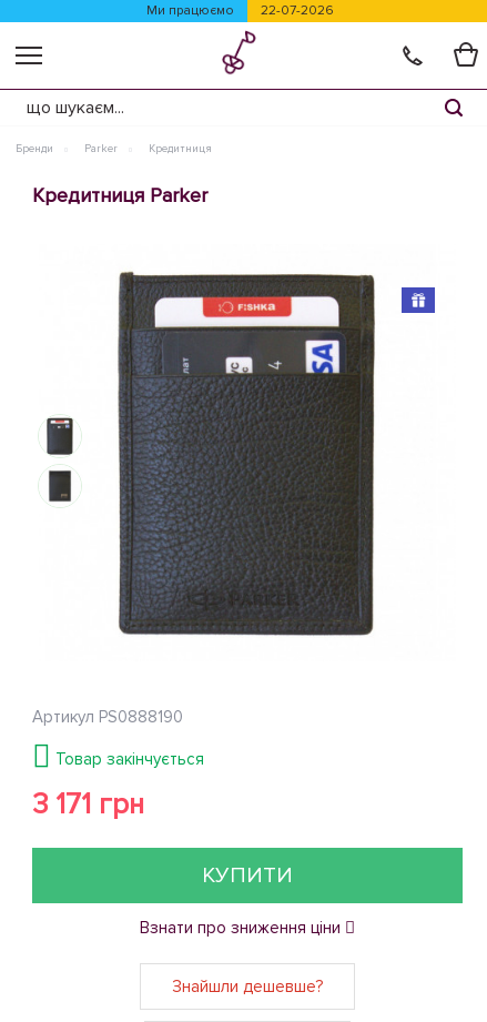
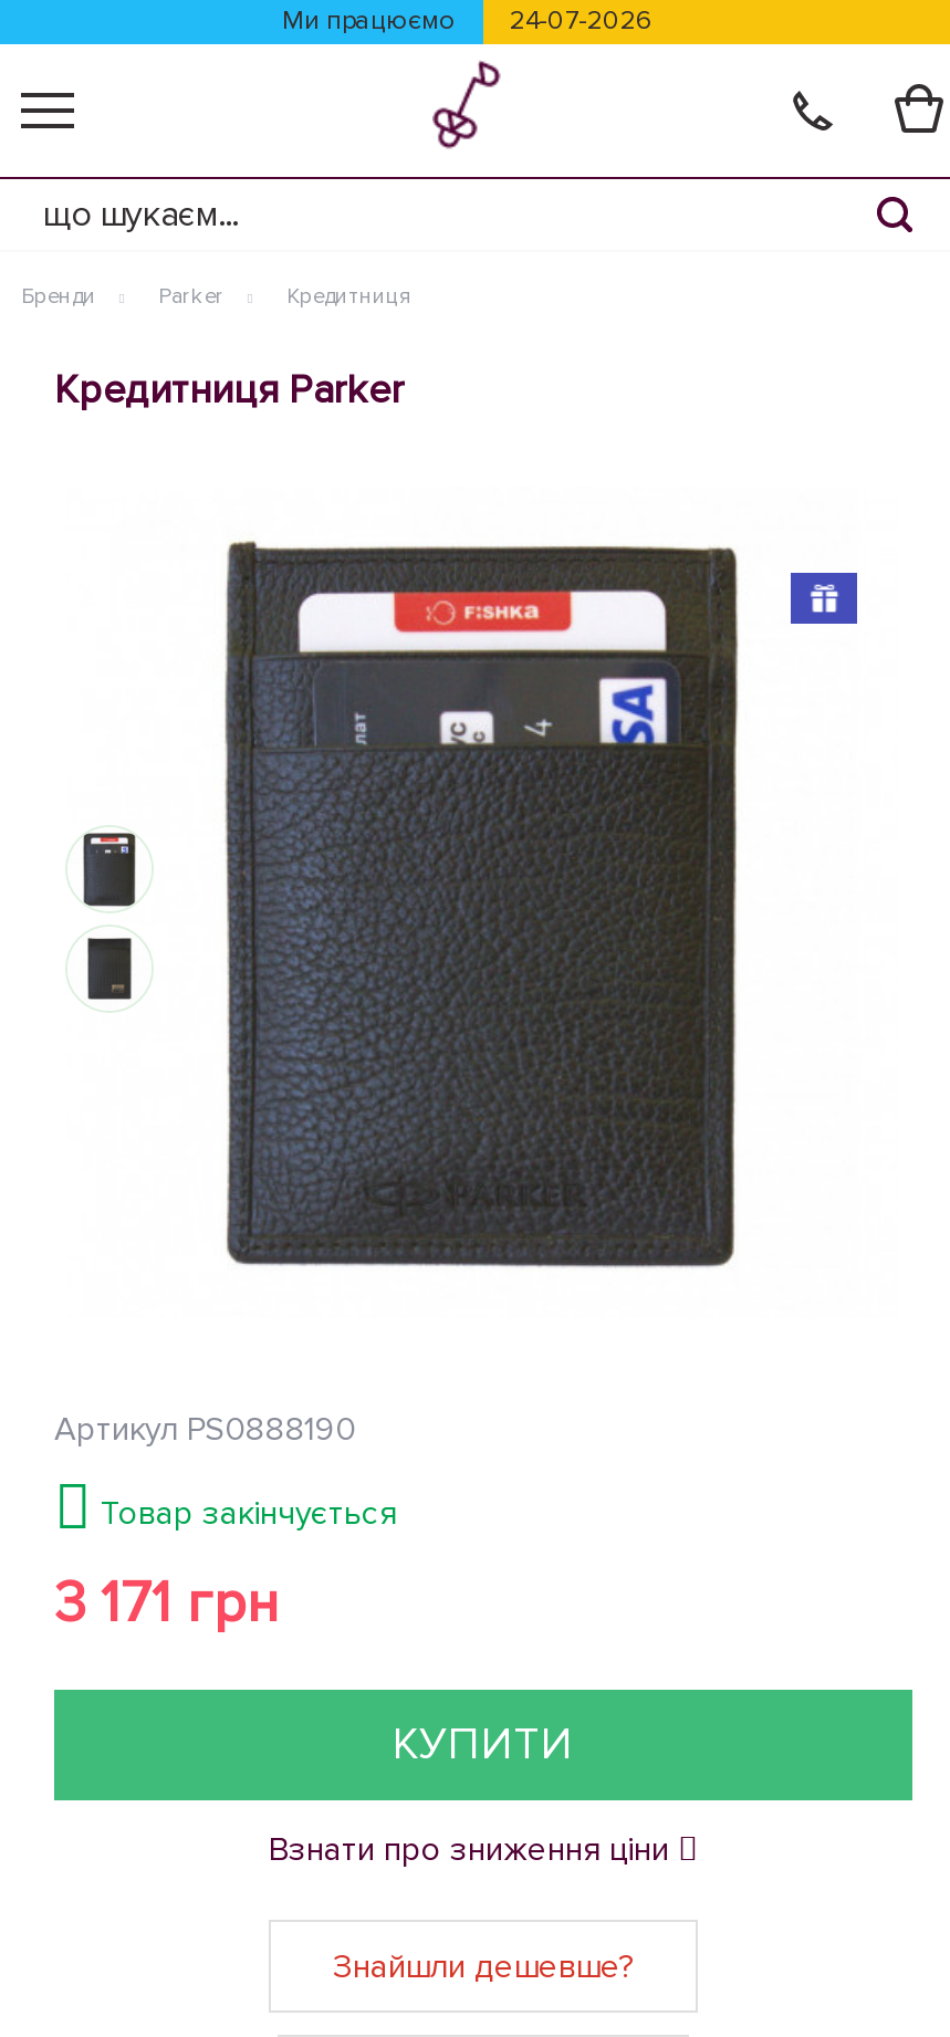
[146,2,334,19] Ми працюємо 22-07-2026 -> [282,4,654,38] Ми працюємо 24-07-2026

